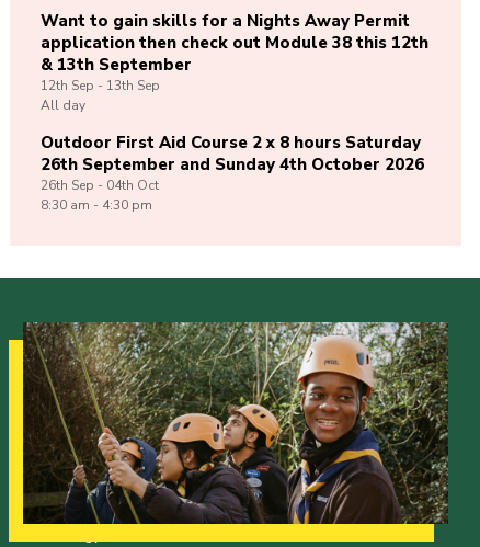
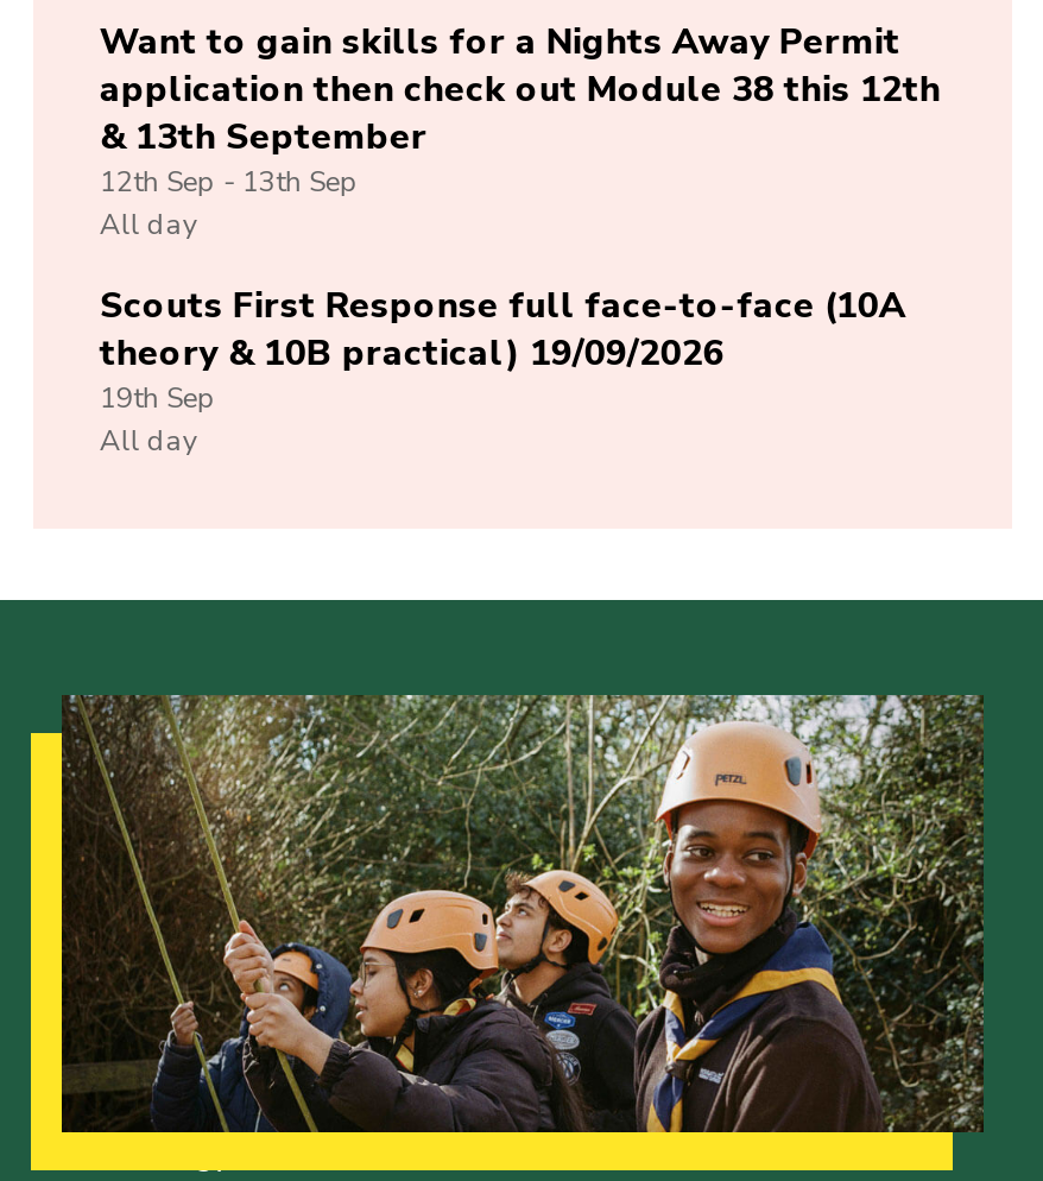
[40,132,424,214] Outdoor First Aid Course 2 x 8 hours Saturday | 26th September and Sunday 4th October 2026 | 26th Sep - 04th Oct | 8:30 am - 4:30 pm -> [100,281,905,459] Scouts First Response full face-to-face (10A | theory & 10B practical) 19/09/2026 | 19th Sep | All day

